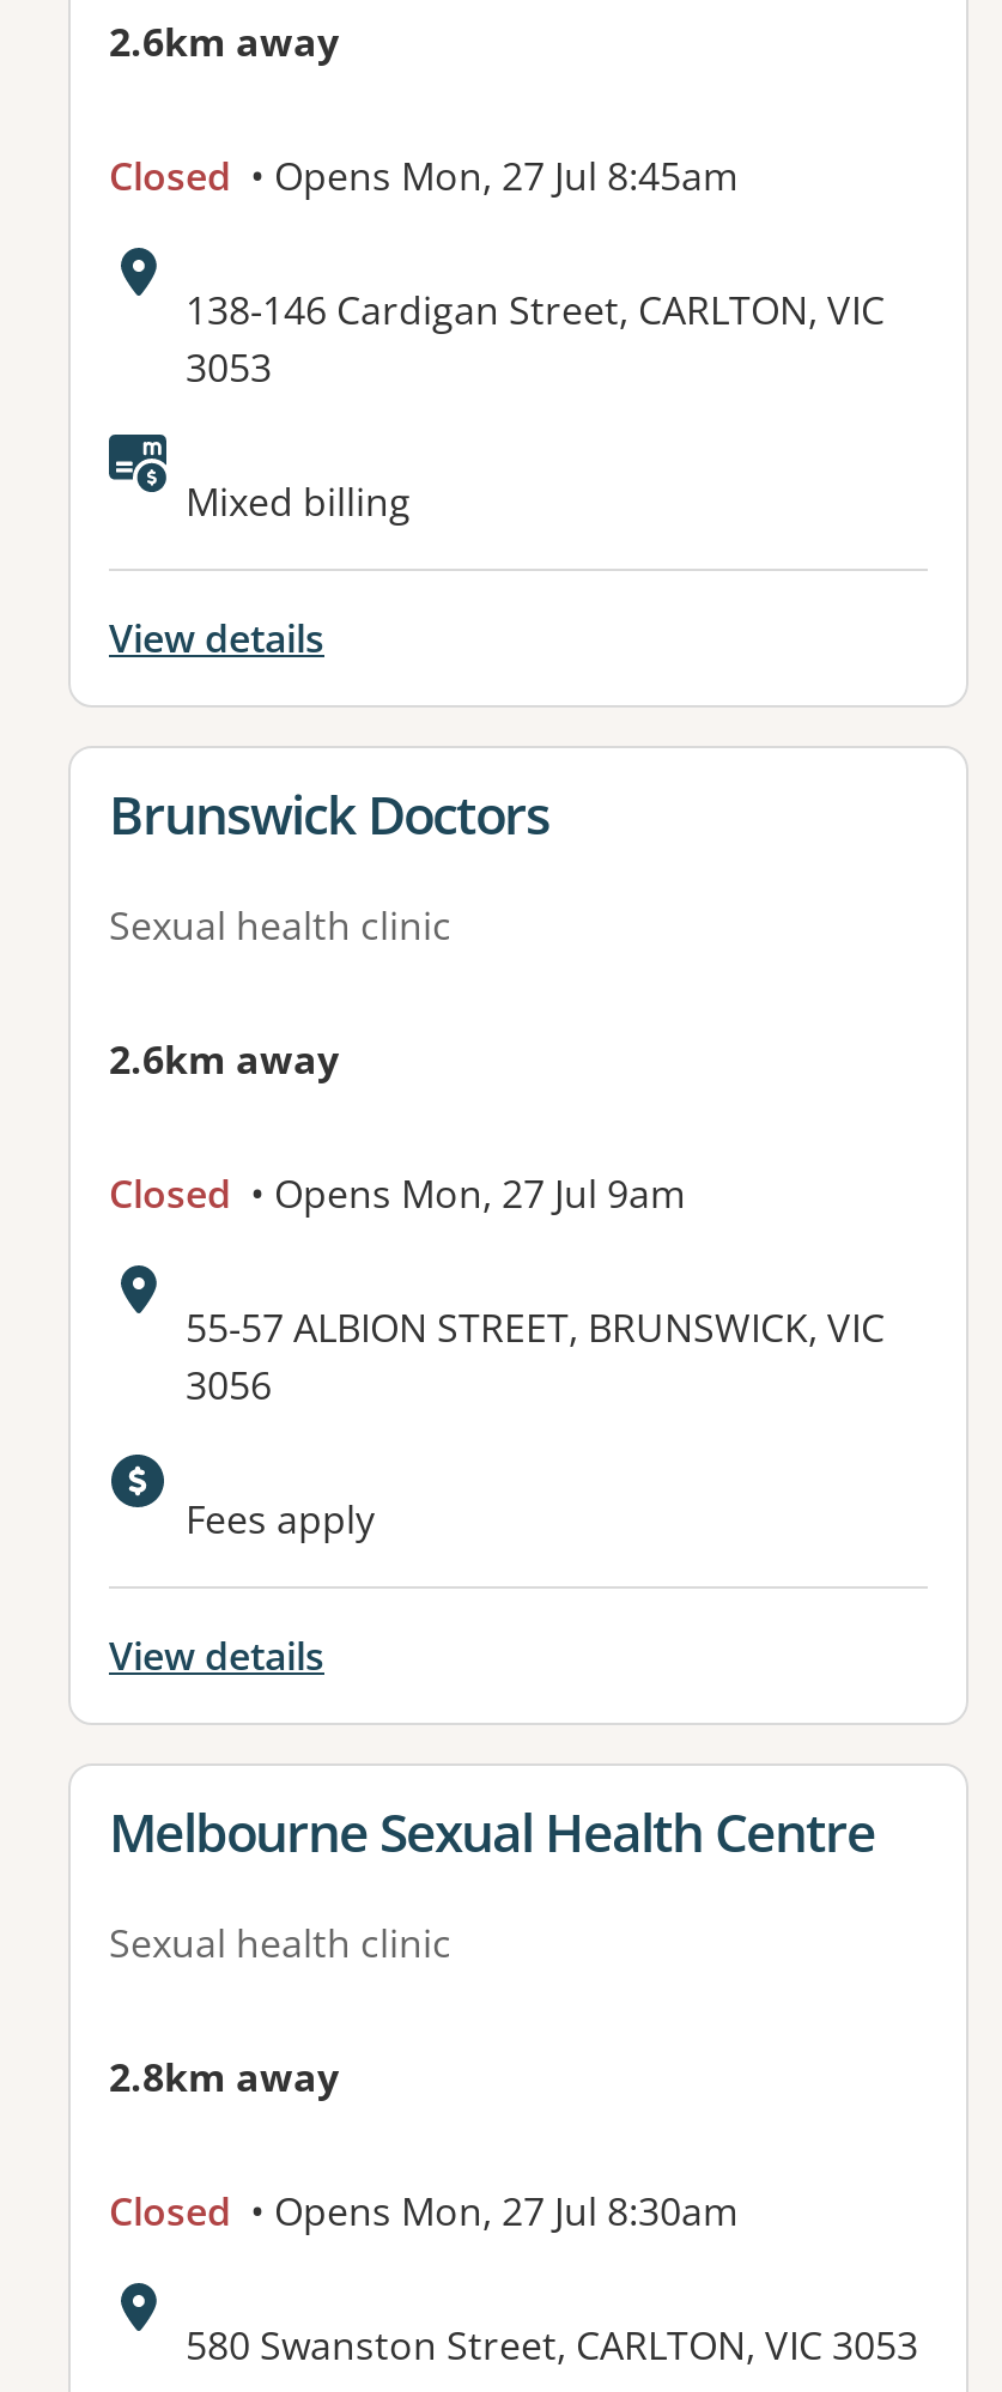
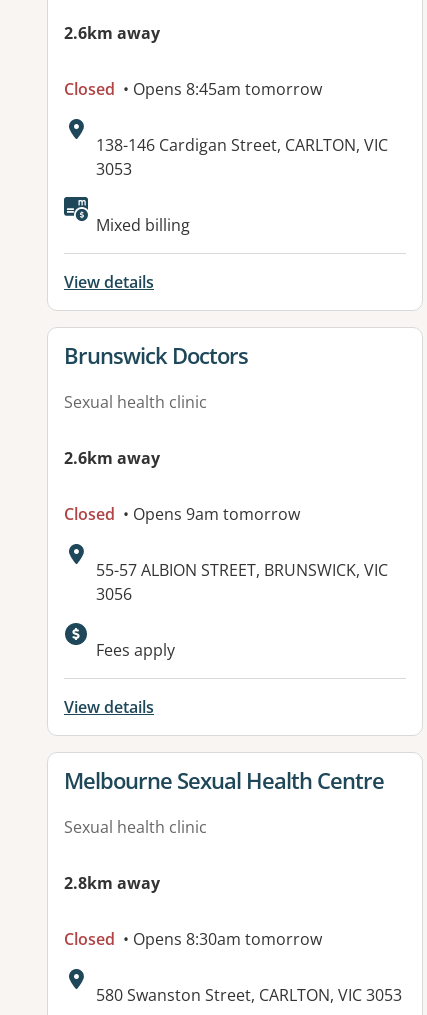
[109,151,739,203] Closed • Opens Mon, 27 Jul 8:45am -> [64,78,322,100] Closed • Opens 8:45am tomorrow
[109,1168,686,1221] Closed • Opens Mon, 27 Jul 9am -> [64,503,300,525] Closed • Opens 9am tomorrow
[109,2186,739,2239] Closed • Opens Mon, 27 Jul 8:30am -> [64,928,322,950] Closed • Opens 8:30am tomorrow

